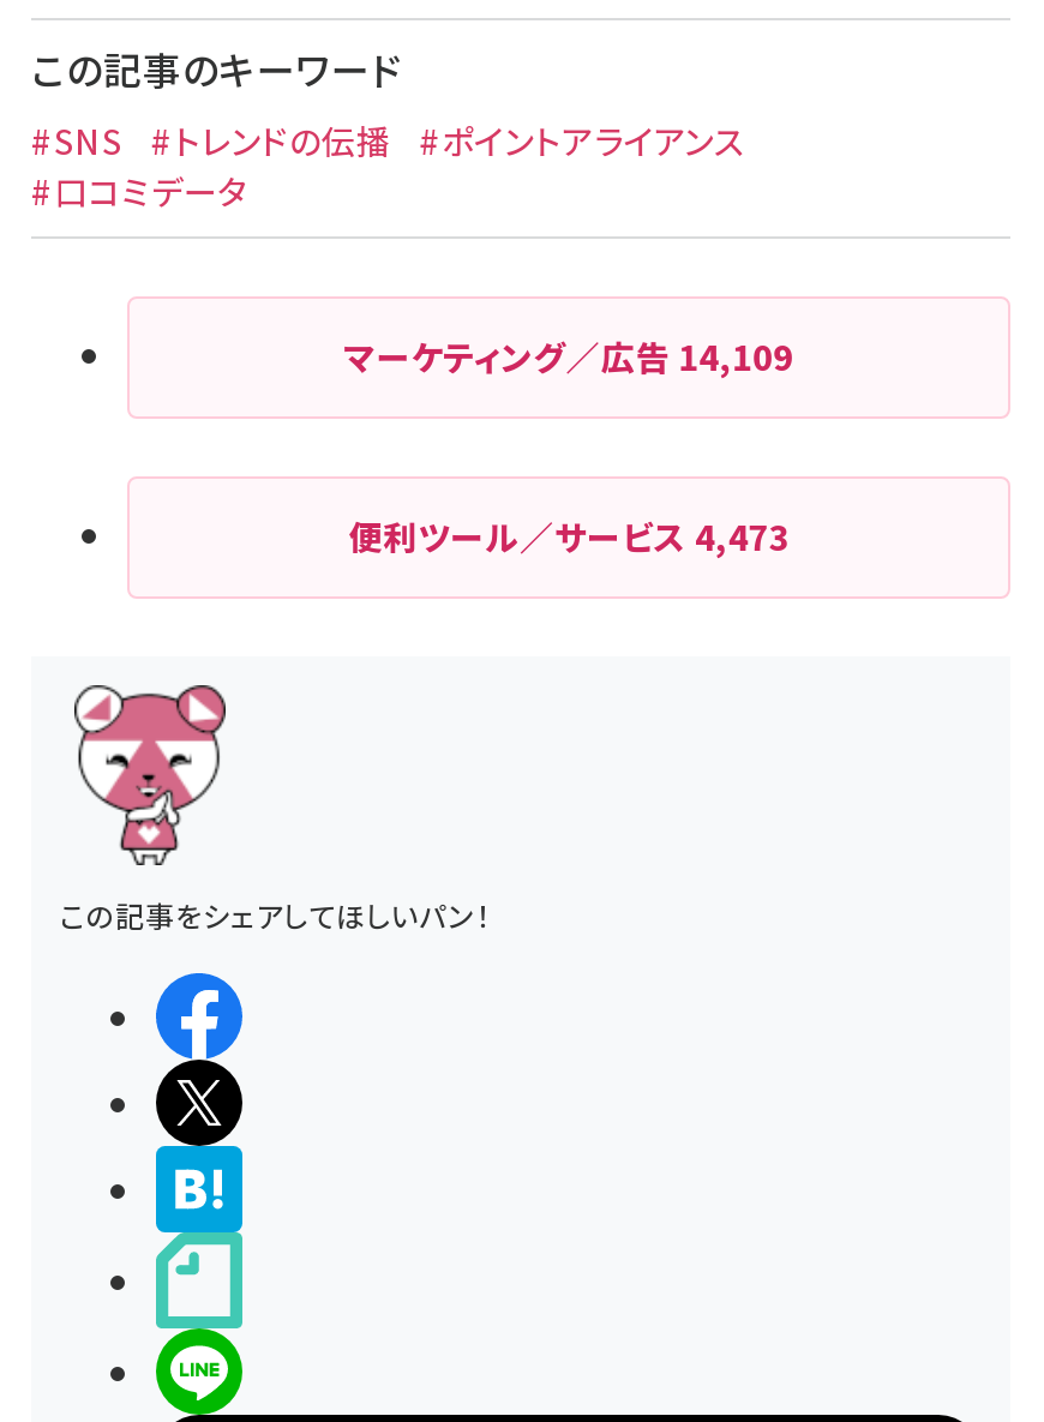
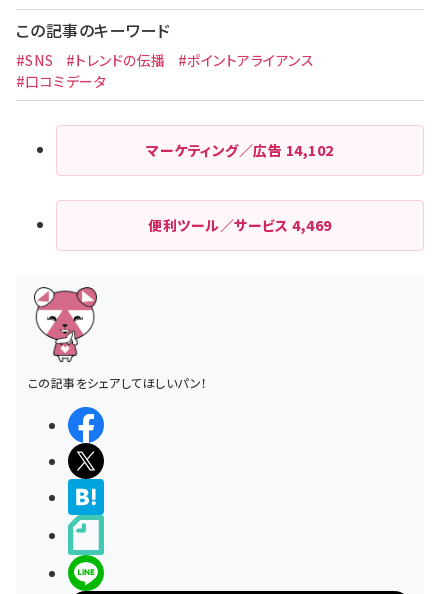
[344,332,793,380] マーケティング／広告14,109 -> [146,140,334,160] マーケティング／広告14,102
[348,512,789,560] 便利ツール／サービス4,473 -> [148,215,332,235] 便利ツール／サービス4,469

